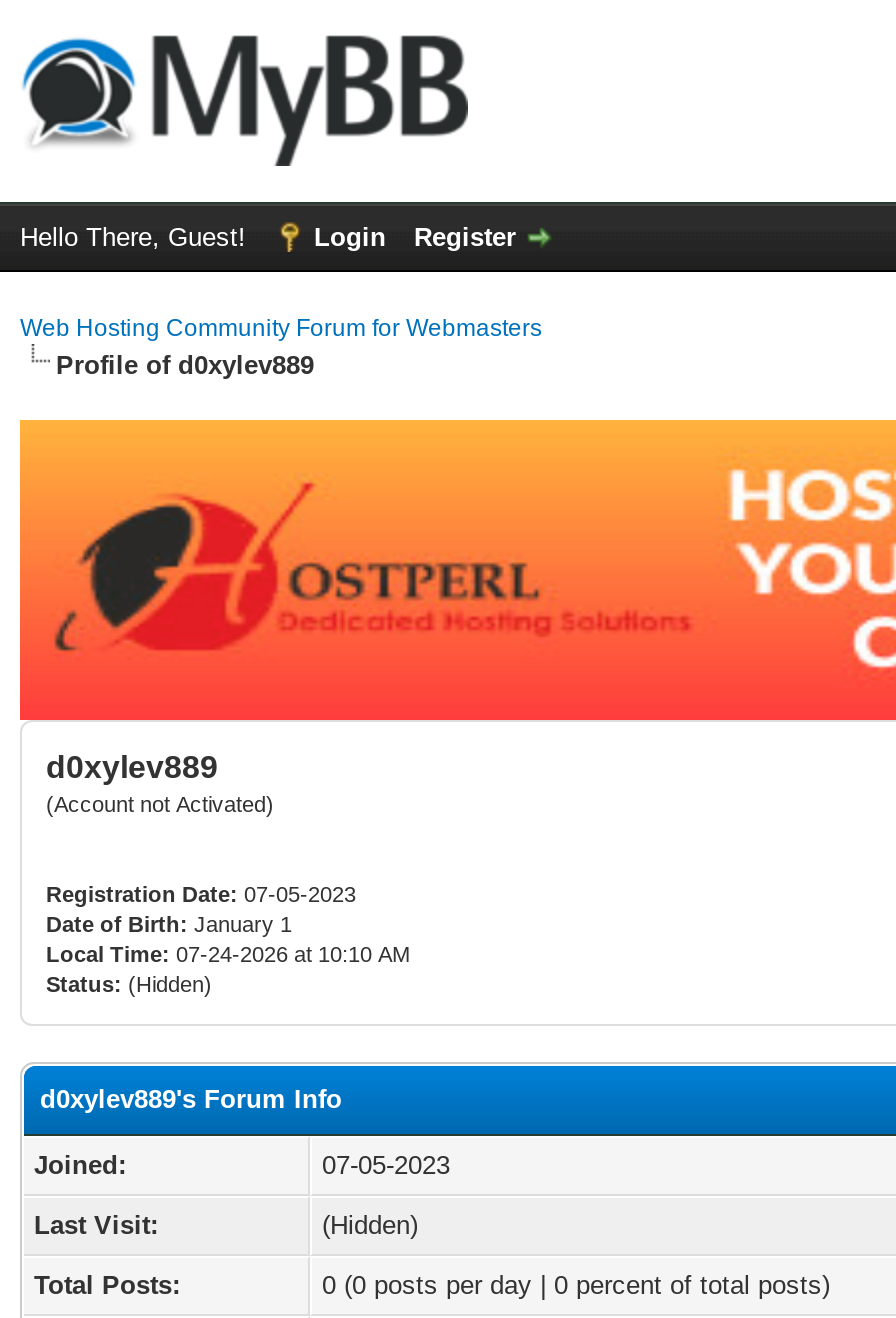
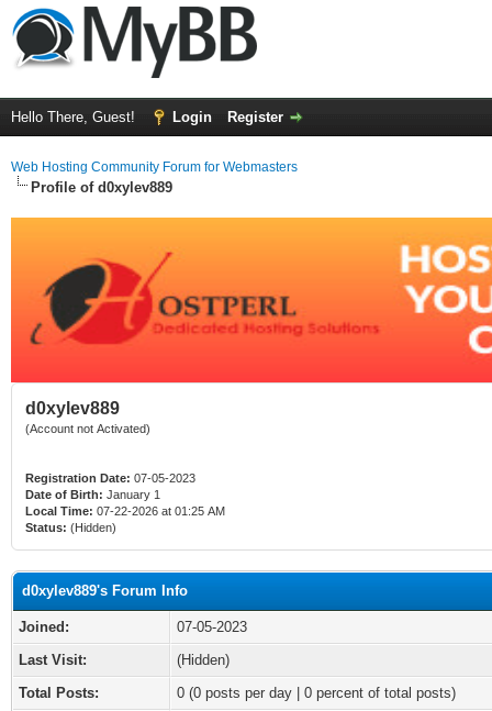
[46,942,410,966] Local Time: 07-24-2026 at 10:10 AM -> [25,504,225,518] Local Time: 07-22-2026 at 01:25 AM

